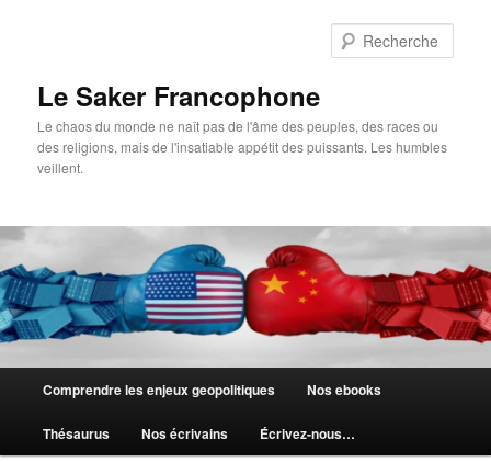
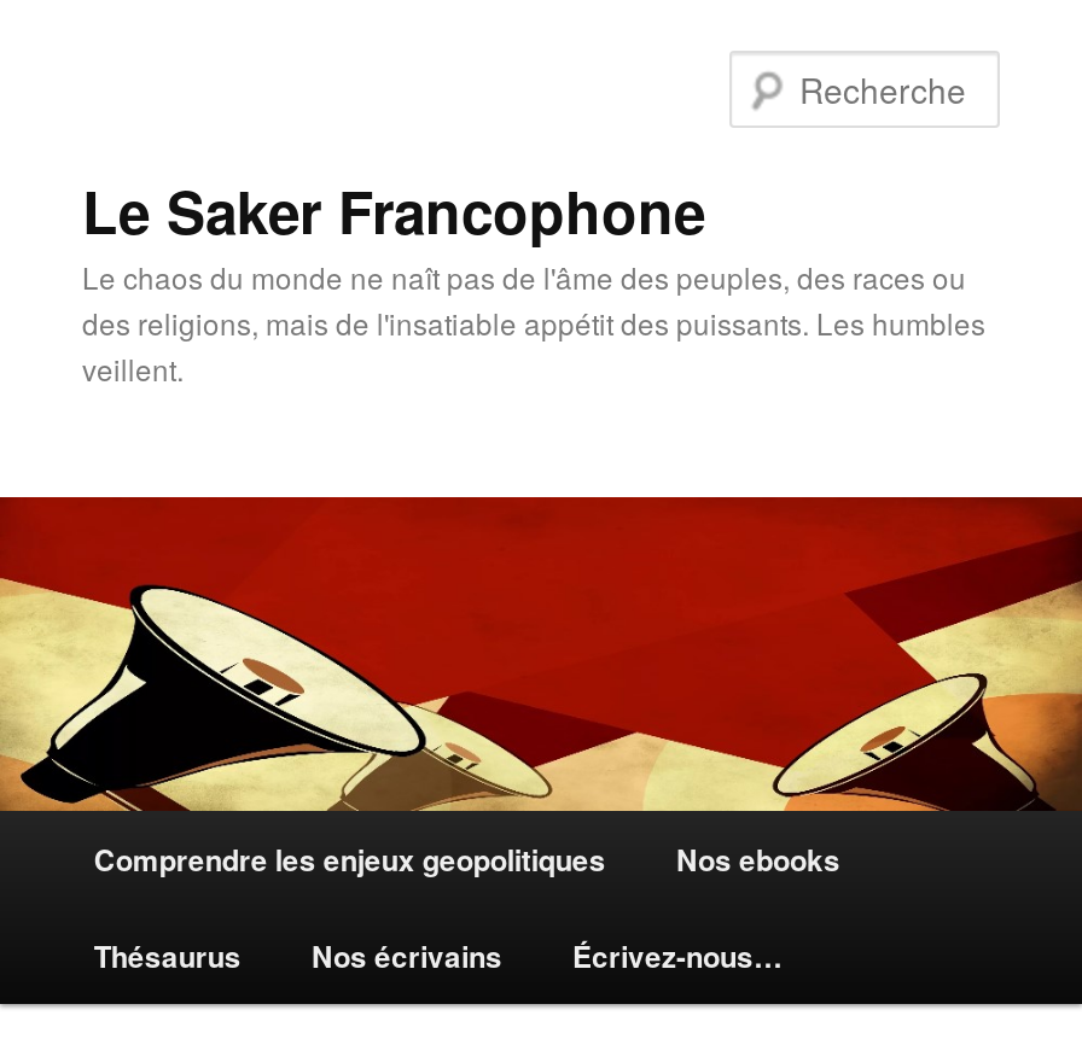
[3,226,488,369] [image] -> [7,495,1075,813] [image]

